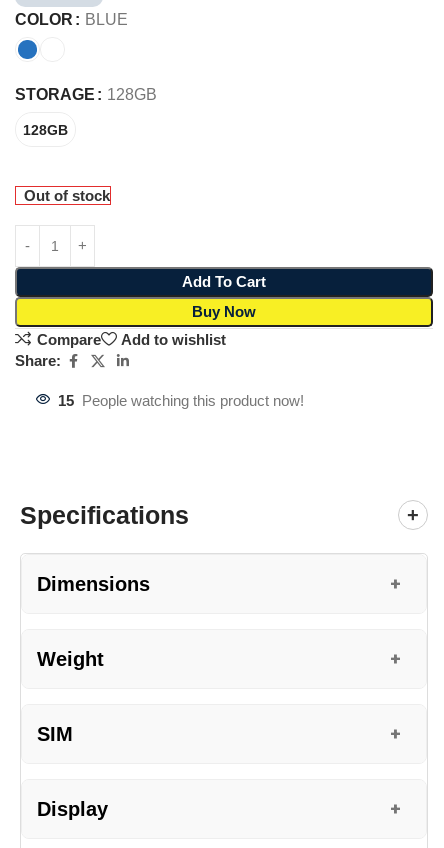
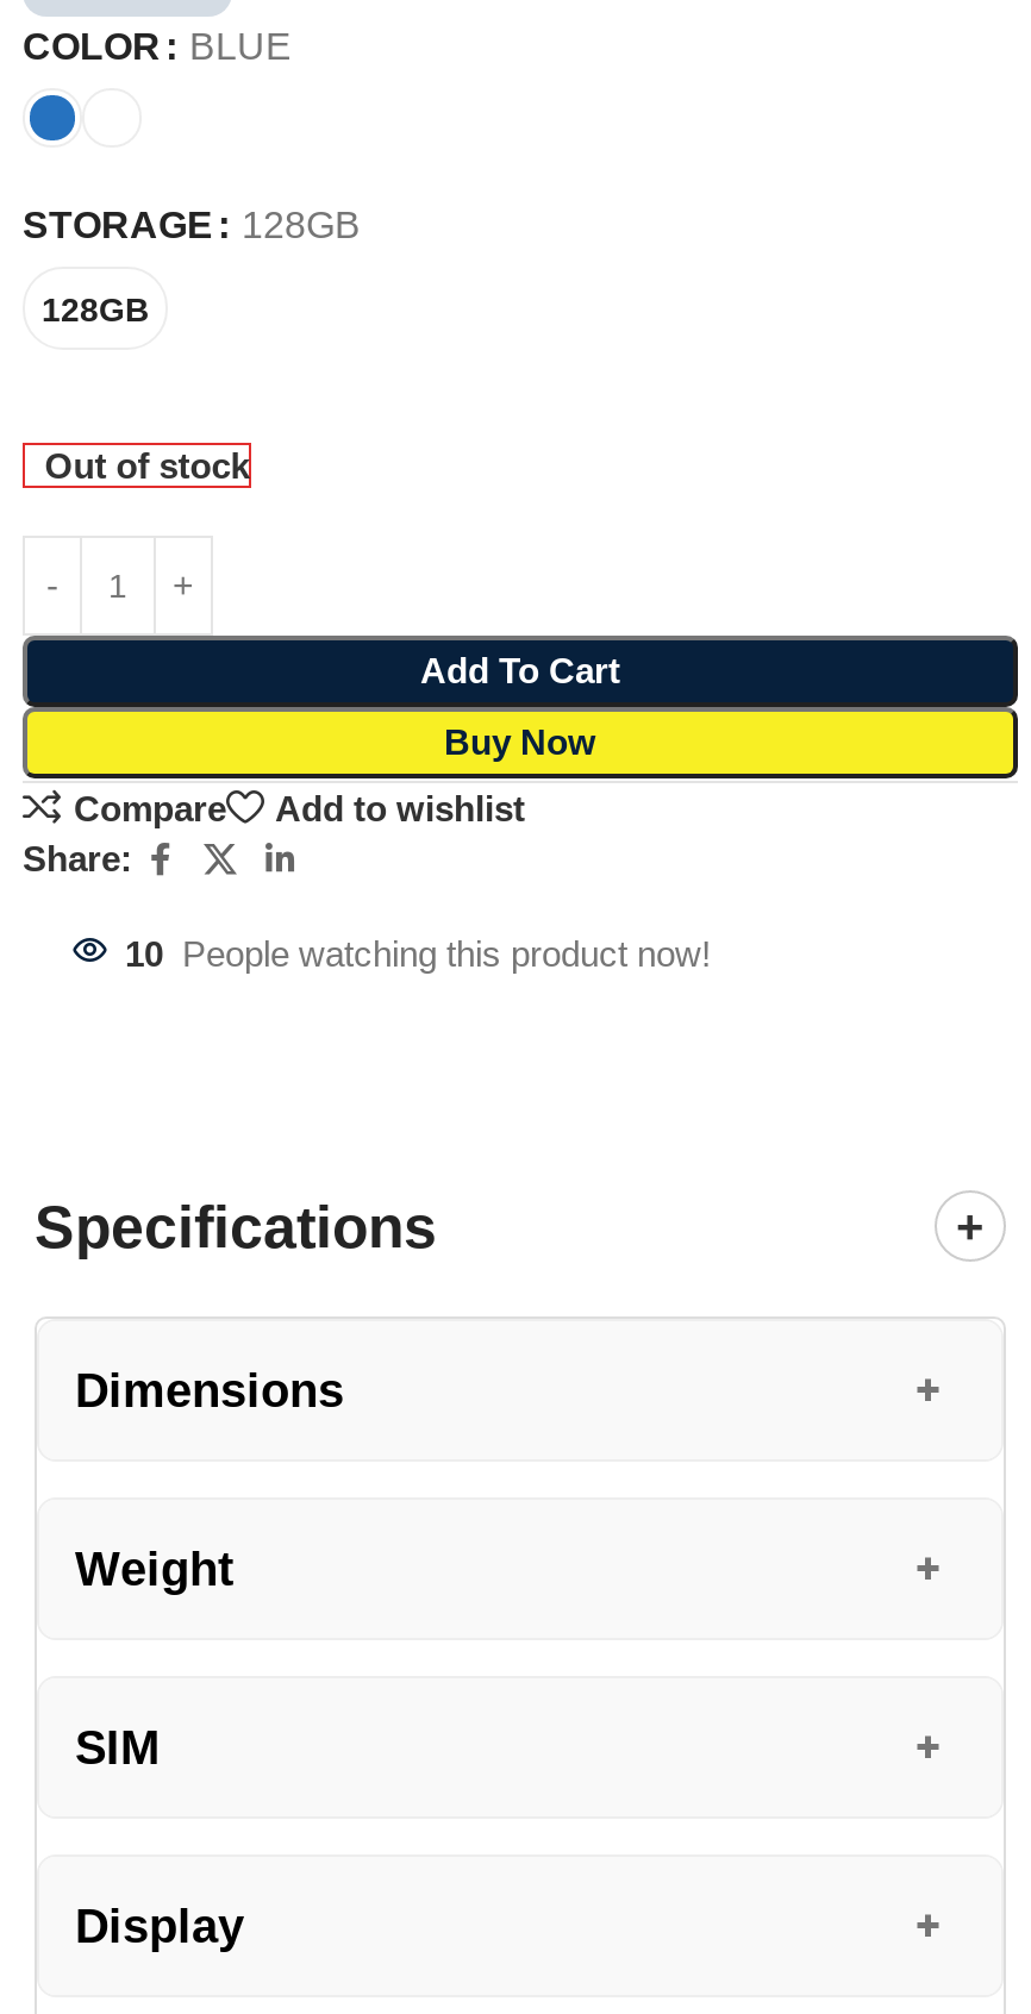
[58,391,304,408] 15 People watching this product now! -> [125,932,711,972] 10 People watching this product now!

